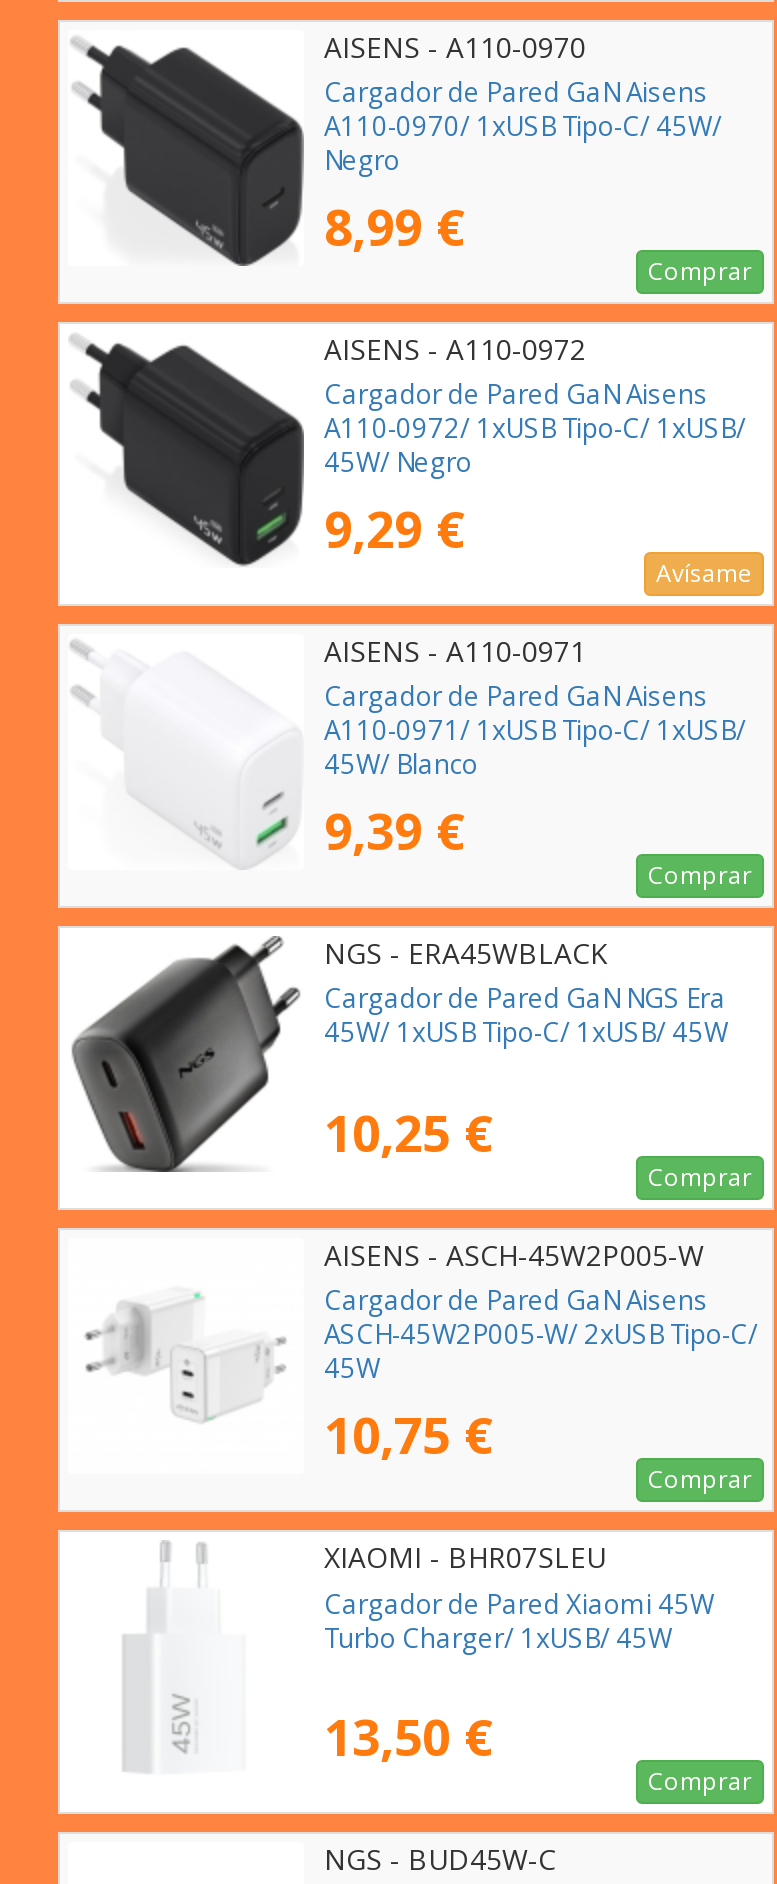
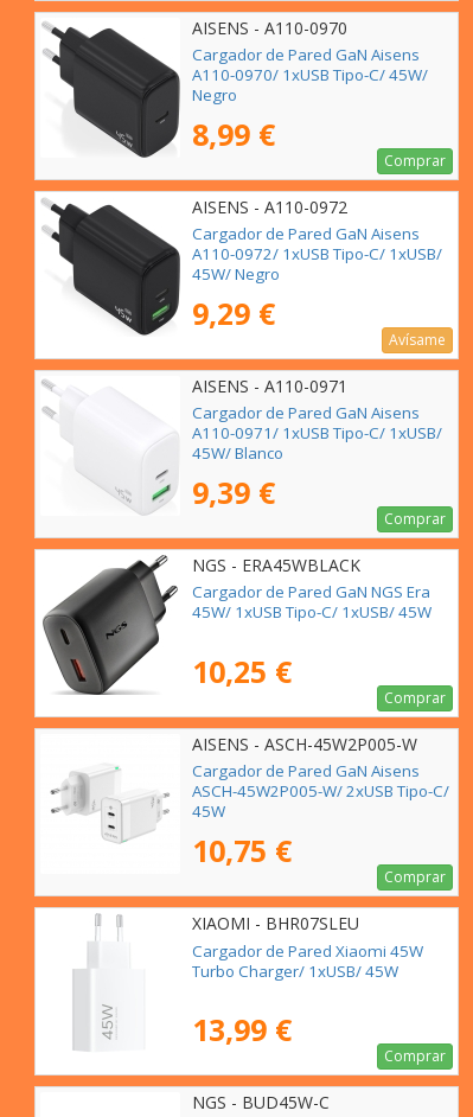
[324,1703,492,1771] 13,50 € -> [192,1010,292,1050] 13,99 €

